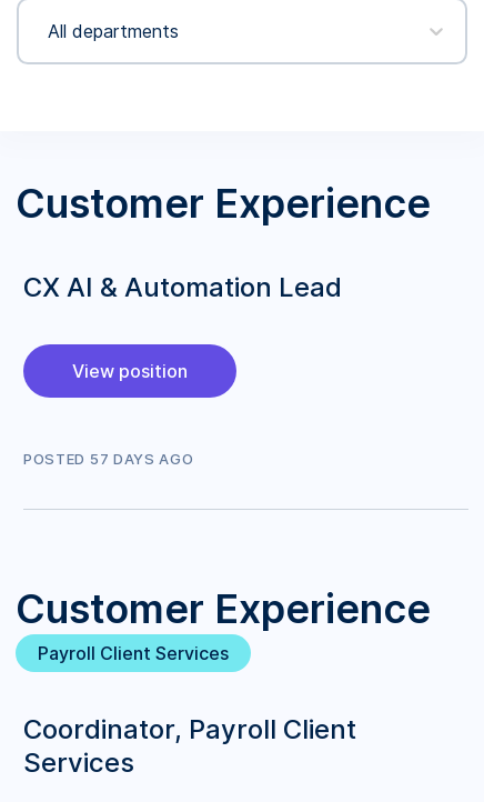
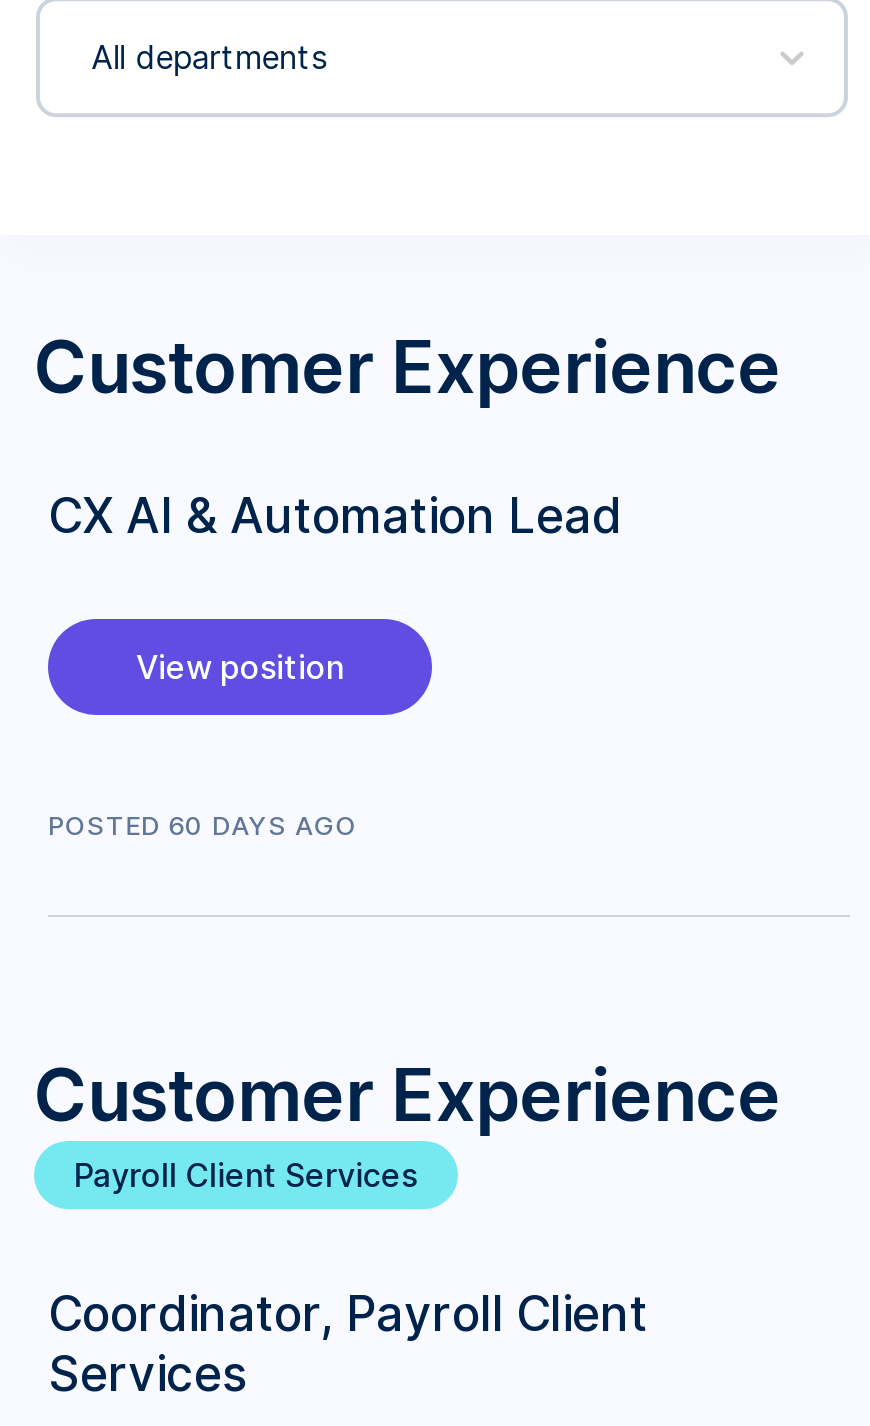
[23,449,194,467] POSTED 57 DAYS AGO -> [48,809,357,841] POSTED 60 DAYS AGO

